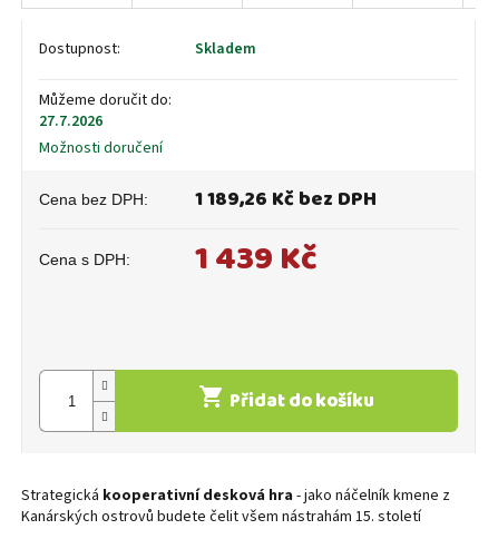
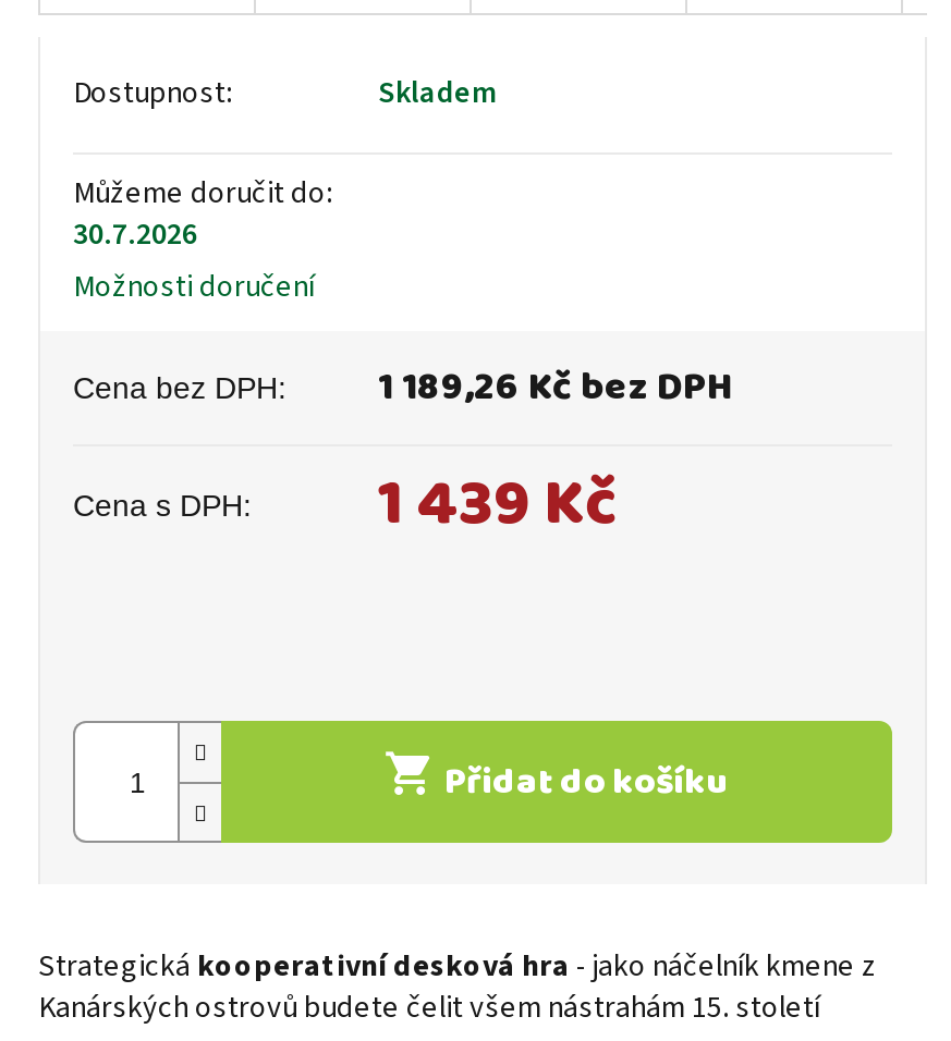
[39,110,102,133] 27.7.2026 -> [73,213,197,257] 30.7.2026

